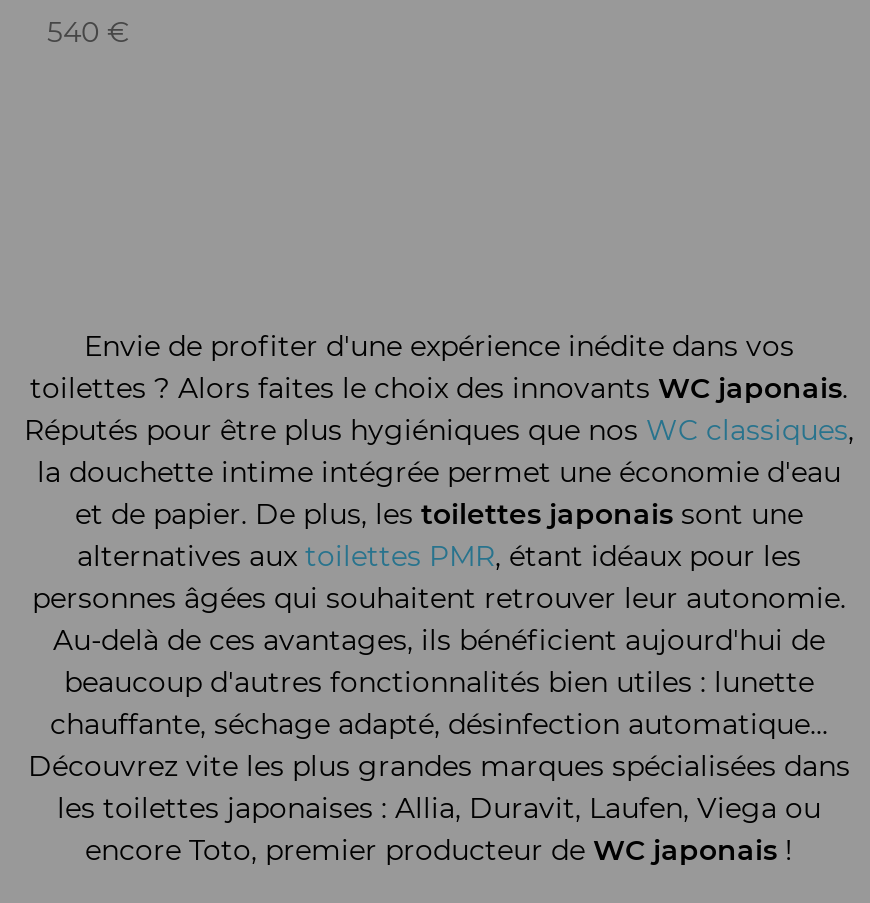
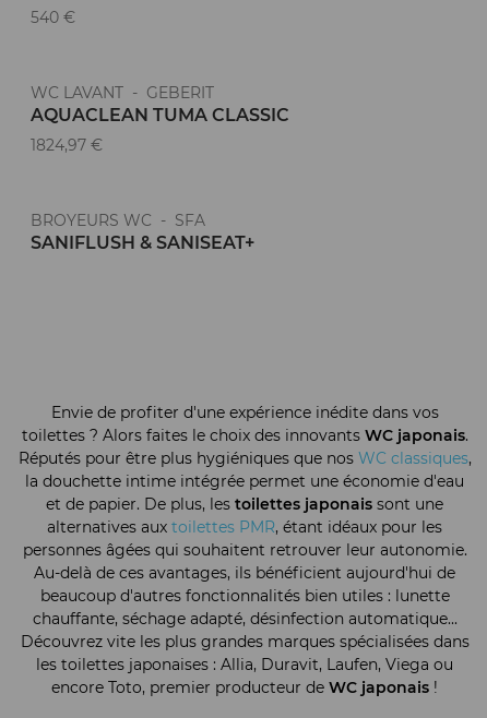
none -> [31,83,289,155] WC LAVANT - GEBERIT | AQUACLEAN TUMA CLASSIC | 1824,97 €
none -> [31,210,254,253] BROYEURS WC - SFA | SANIFLUSH & SANISEAT+

